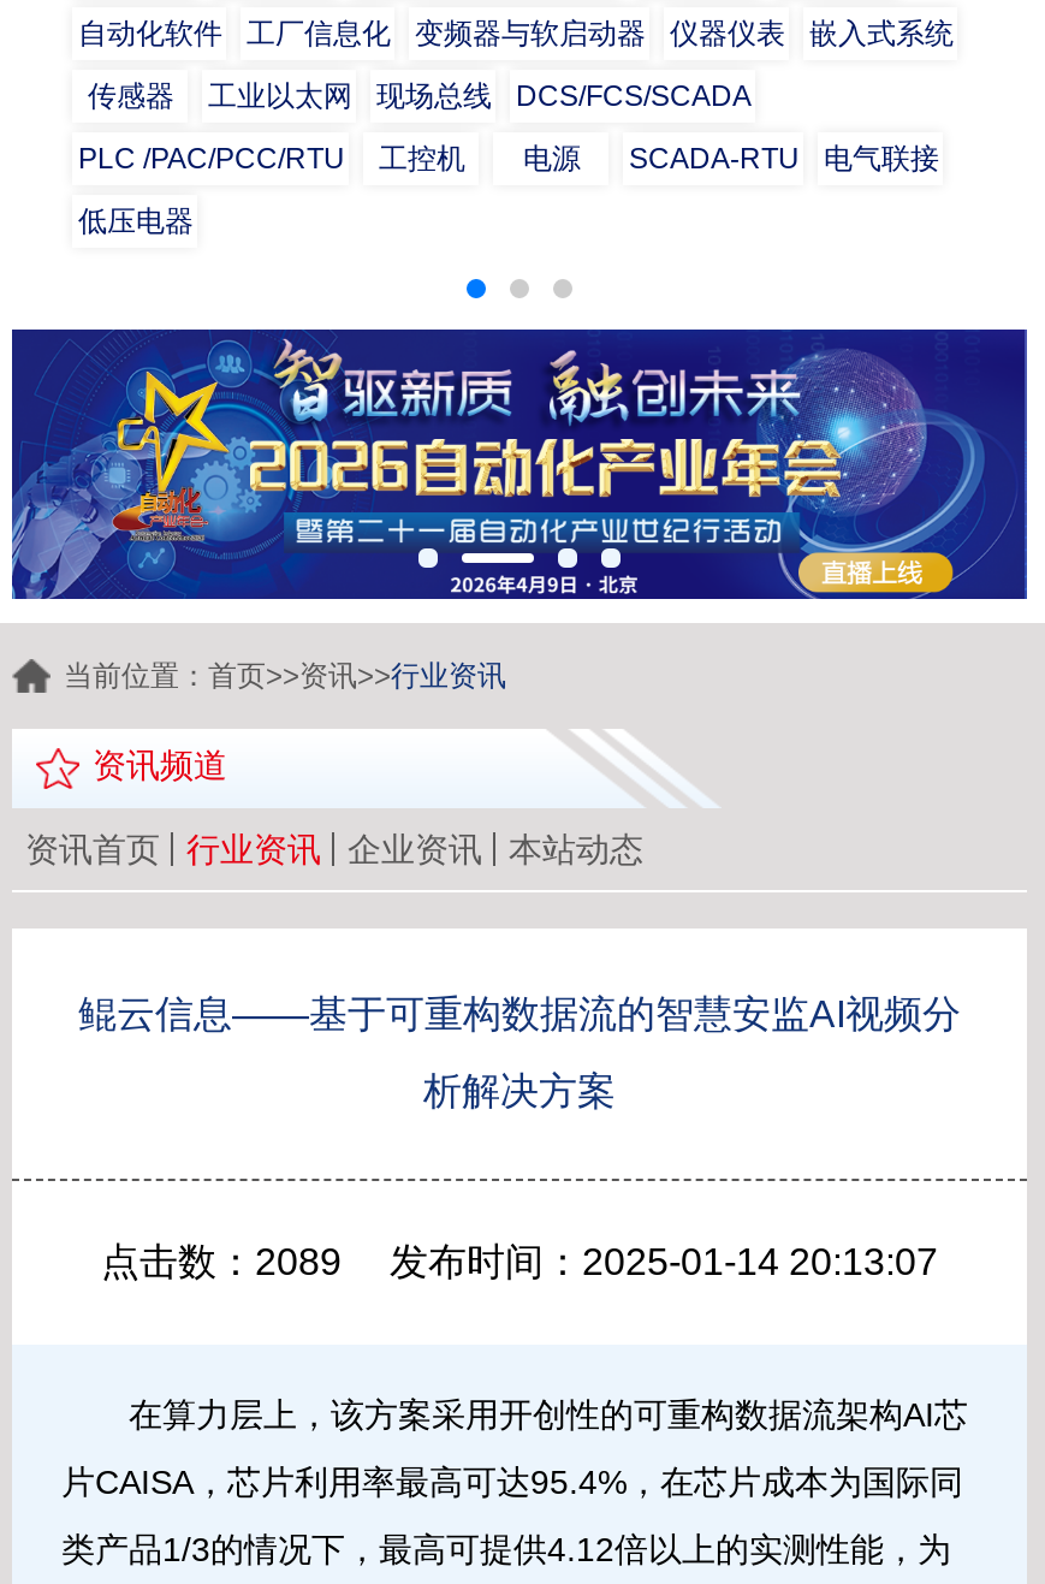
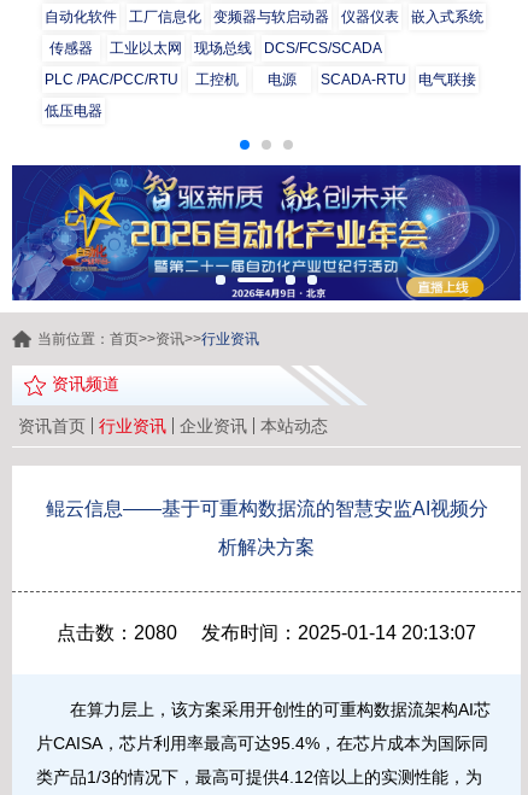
[101,1241,938,1282] 点击数：2089 发布时间：2025-01-14 20:13:07 -> [57,622,476,643] 点击数：2080 发布时间：2025-01-14 20:13:07

